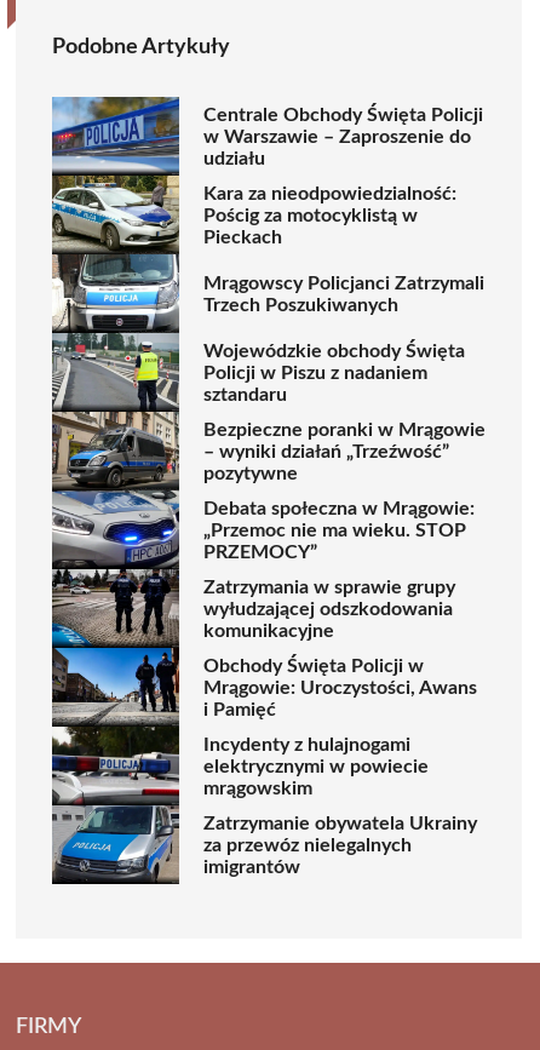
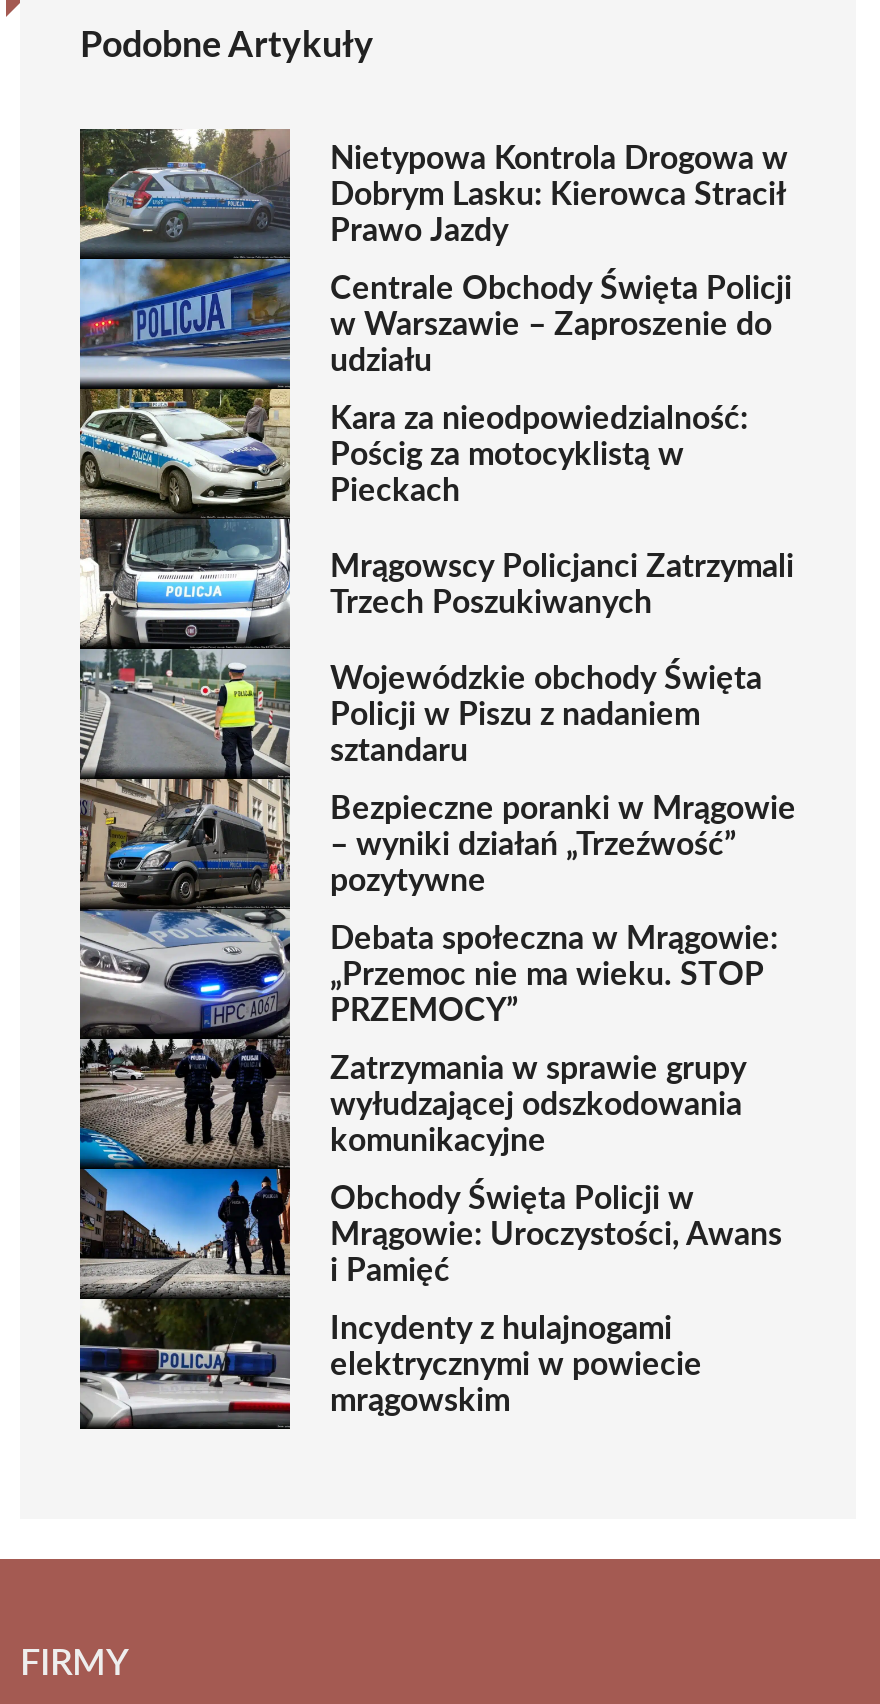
none -> [78,127,788,261] [image] | Nietypowa Kontrola Drogowa w | Dobrym Lasku: Kierowca Stracił | Prawo Jazdy
moved [203,105,486,797] -> [330,272,796,1416]: Centrale Obchody Święta Policji | w Warszawie – Zaproszenie do | udziału | ... | elektrycznymi w powiecie | mrągowskim
[52,805,477,883] [image] | Zatrzymanie obywatela Ukrainy | za przewóz nielegalnych | imigrantów -> none

